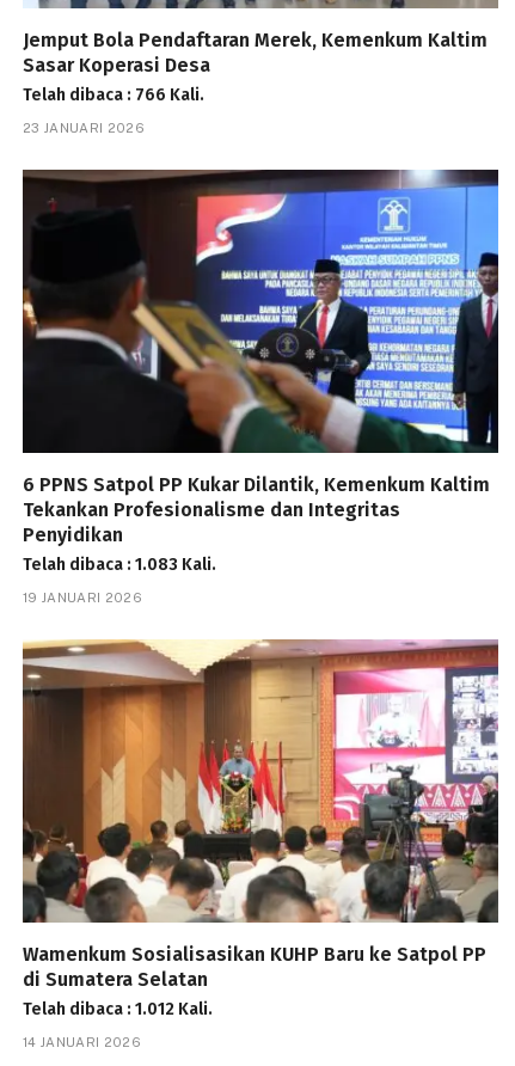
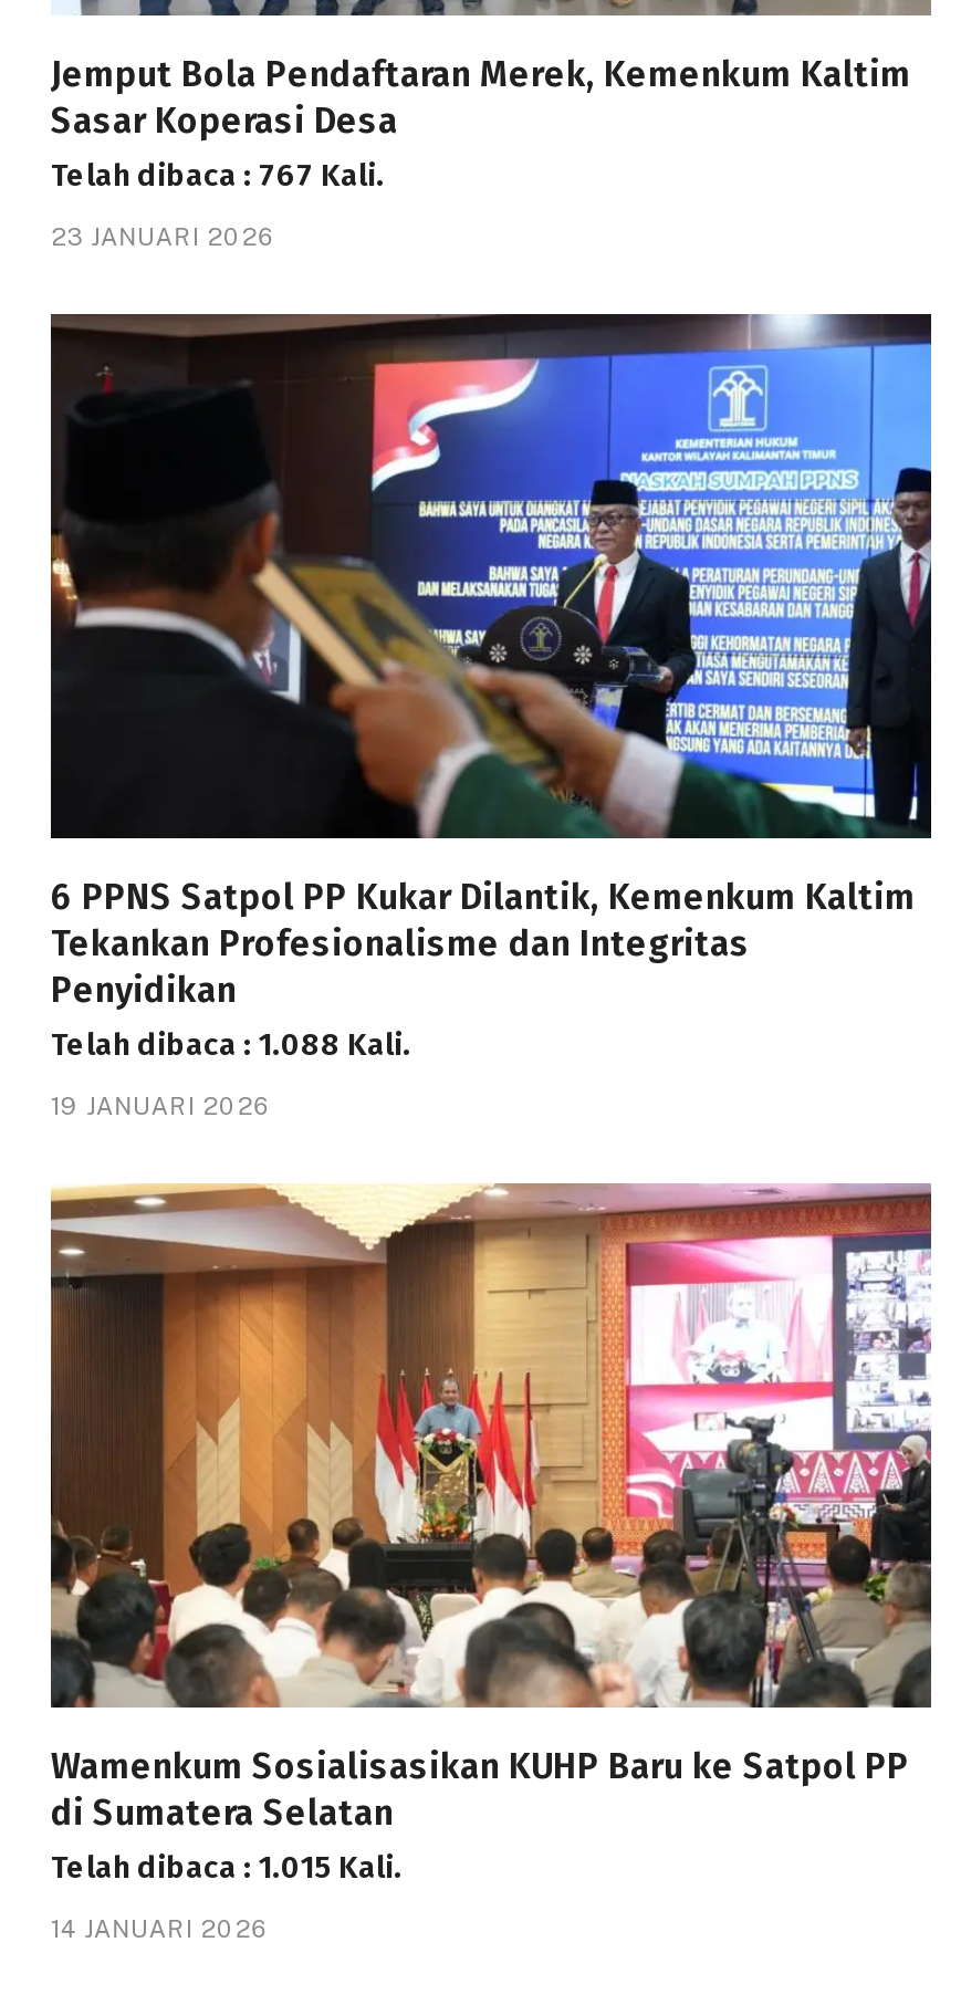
[23,85,204,106] Telah dibaca : 766 Kali. -> [51,158,385,196] Telah dibaca : 767 Kali.
[23,555,216,575] Telah dibaca : 1.083 Kali. -> [51,1027,411,1065] Telah dibaca : 1.088 Kali.
[23,999,213,1020] Telah dibaca : 1.012 Kali. -> [51,1850,403,1887] Telah dibaca : 1.015 Kali.

